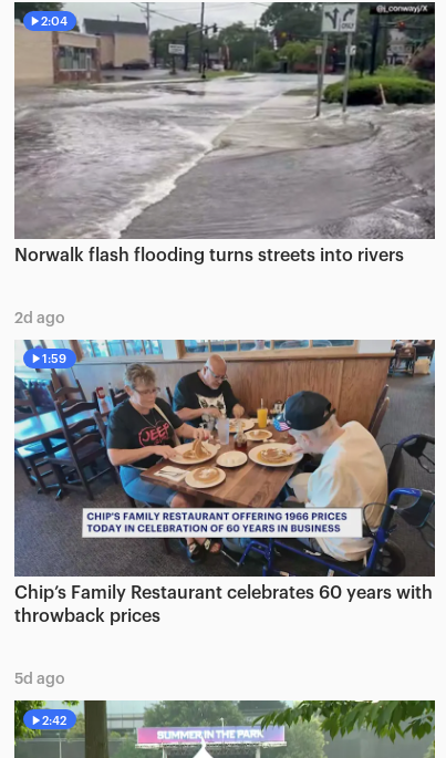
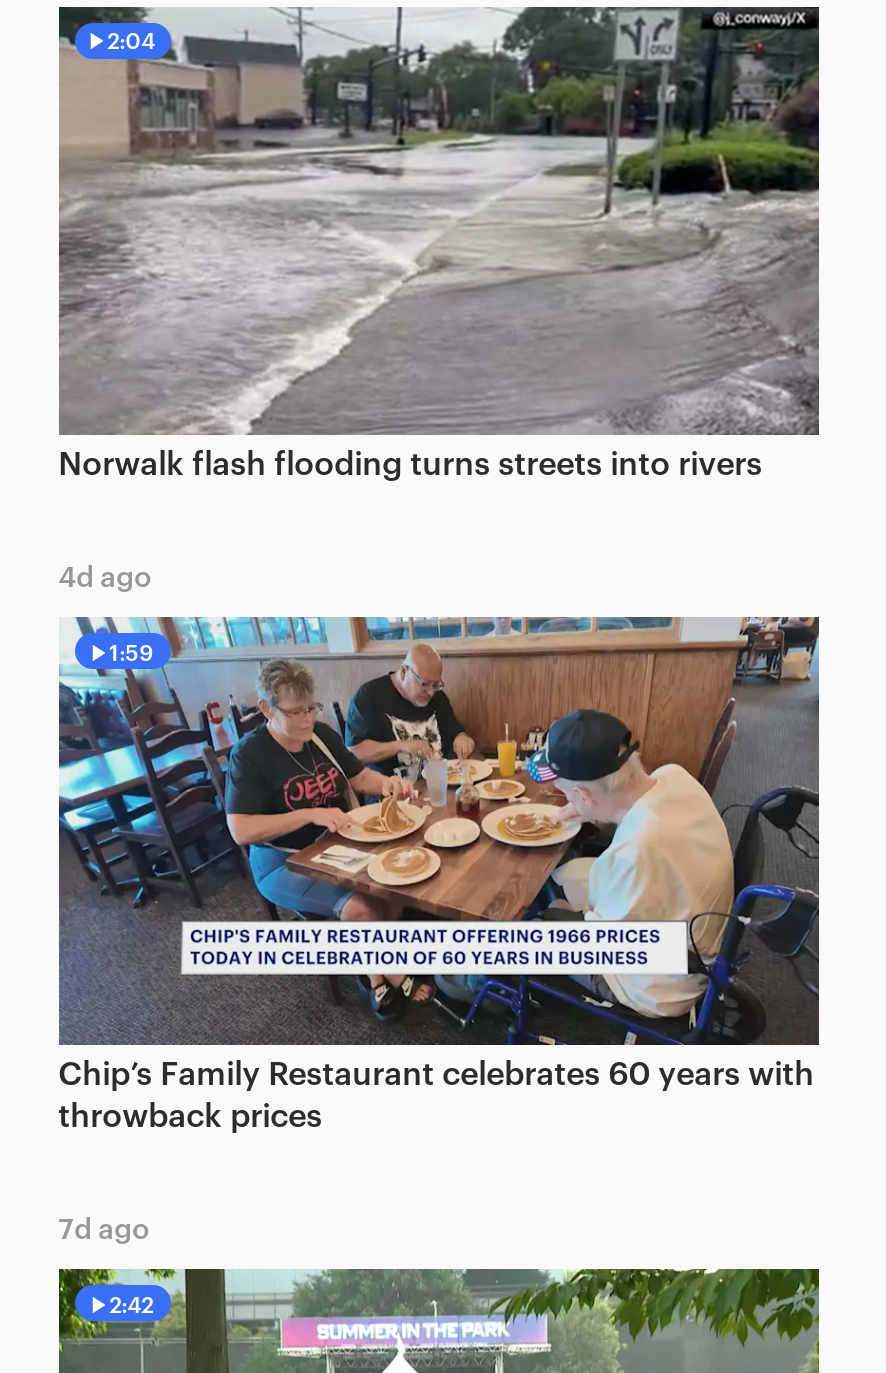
[14,311,65,326] 2d ago -> [58,565,152,593] 4d ago
[14,672,65,687] 5d ago -> [58,1217,150,1245] 7d ago

